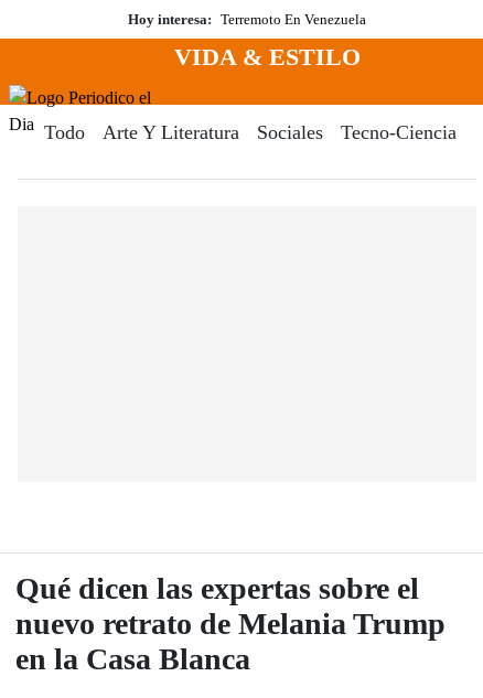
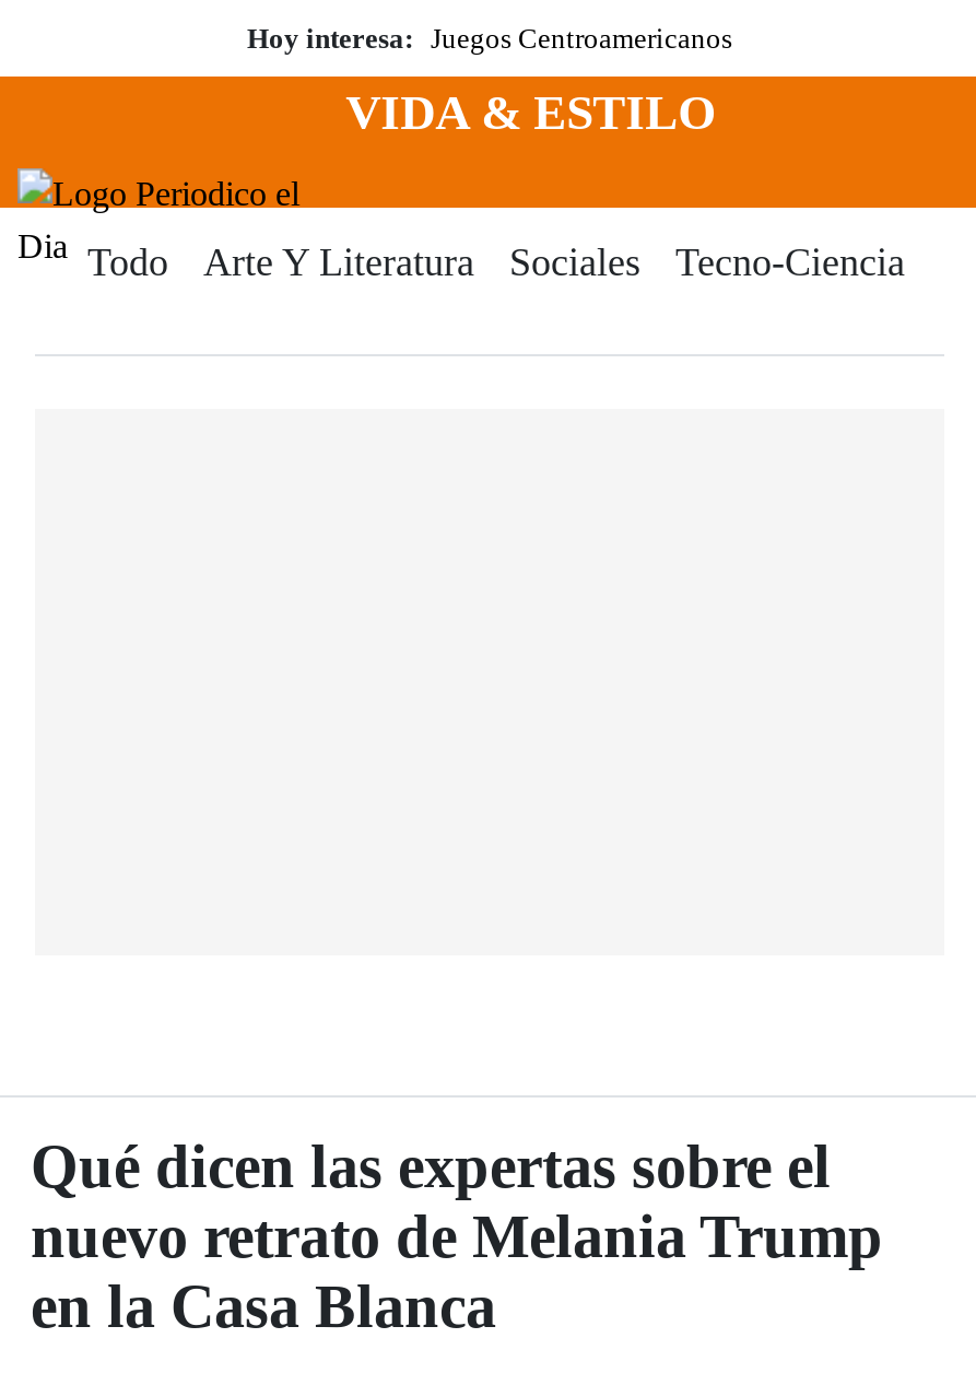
[128,11,366,28] Hoy interesa: Terremoto En Venezuela -> [247,22,732,55] Hoy interesa: Juegos Centroamericanos

